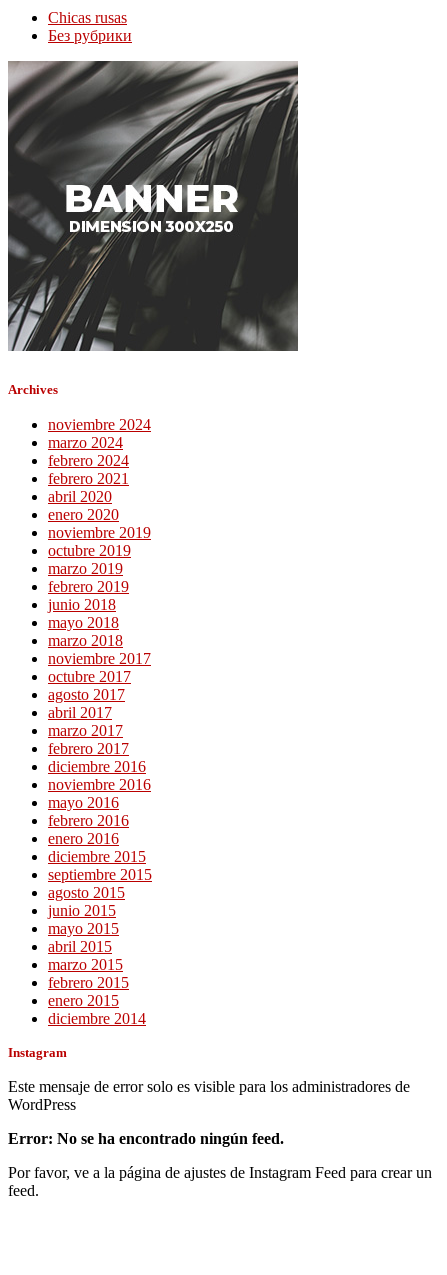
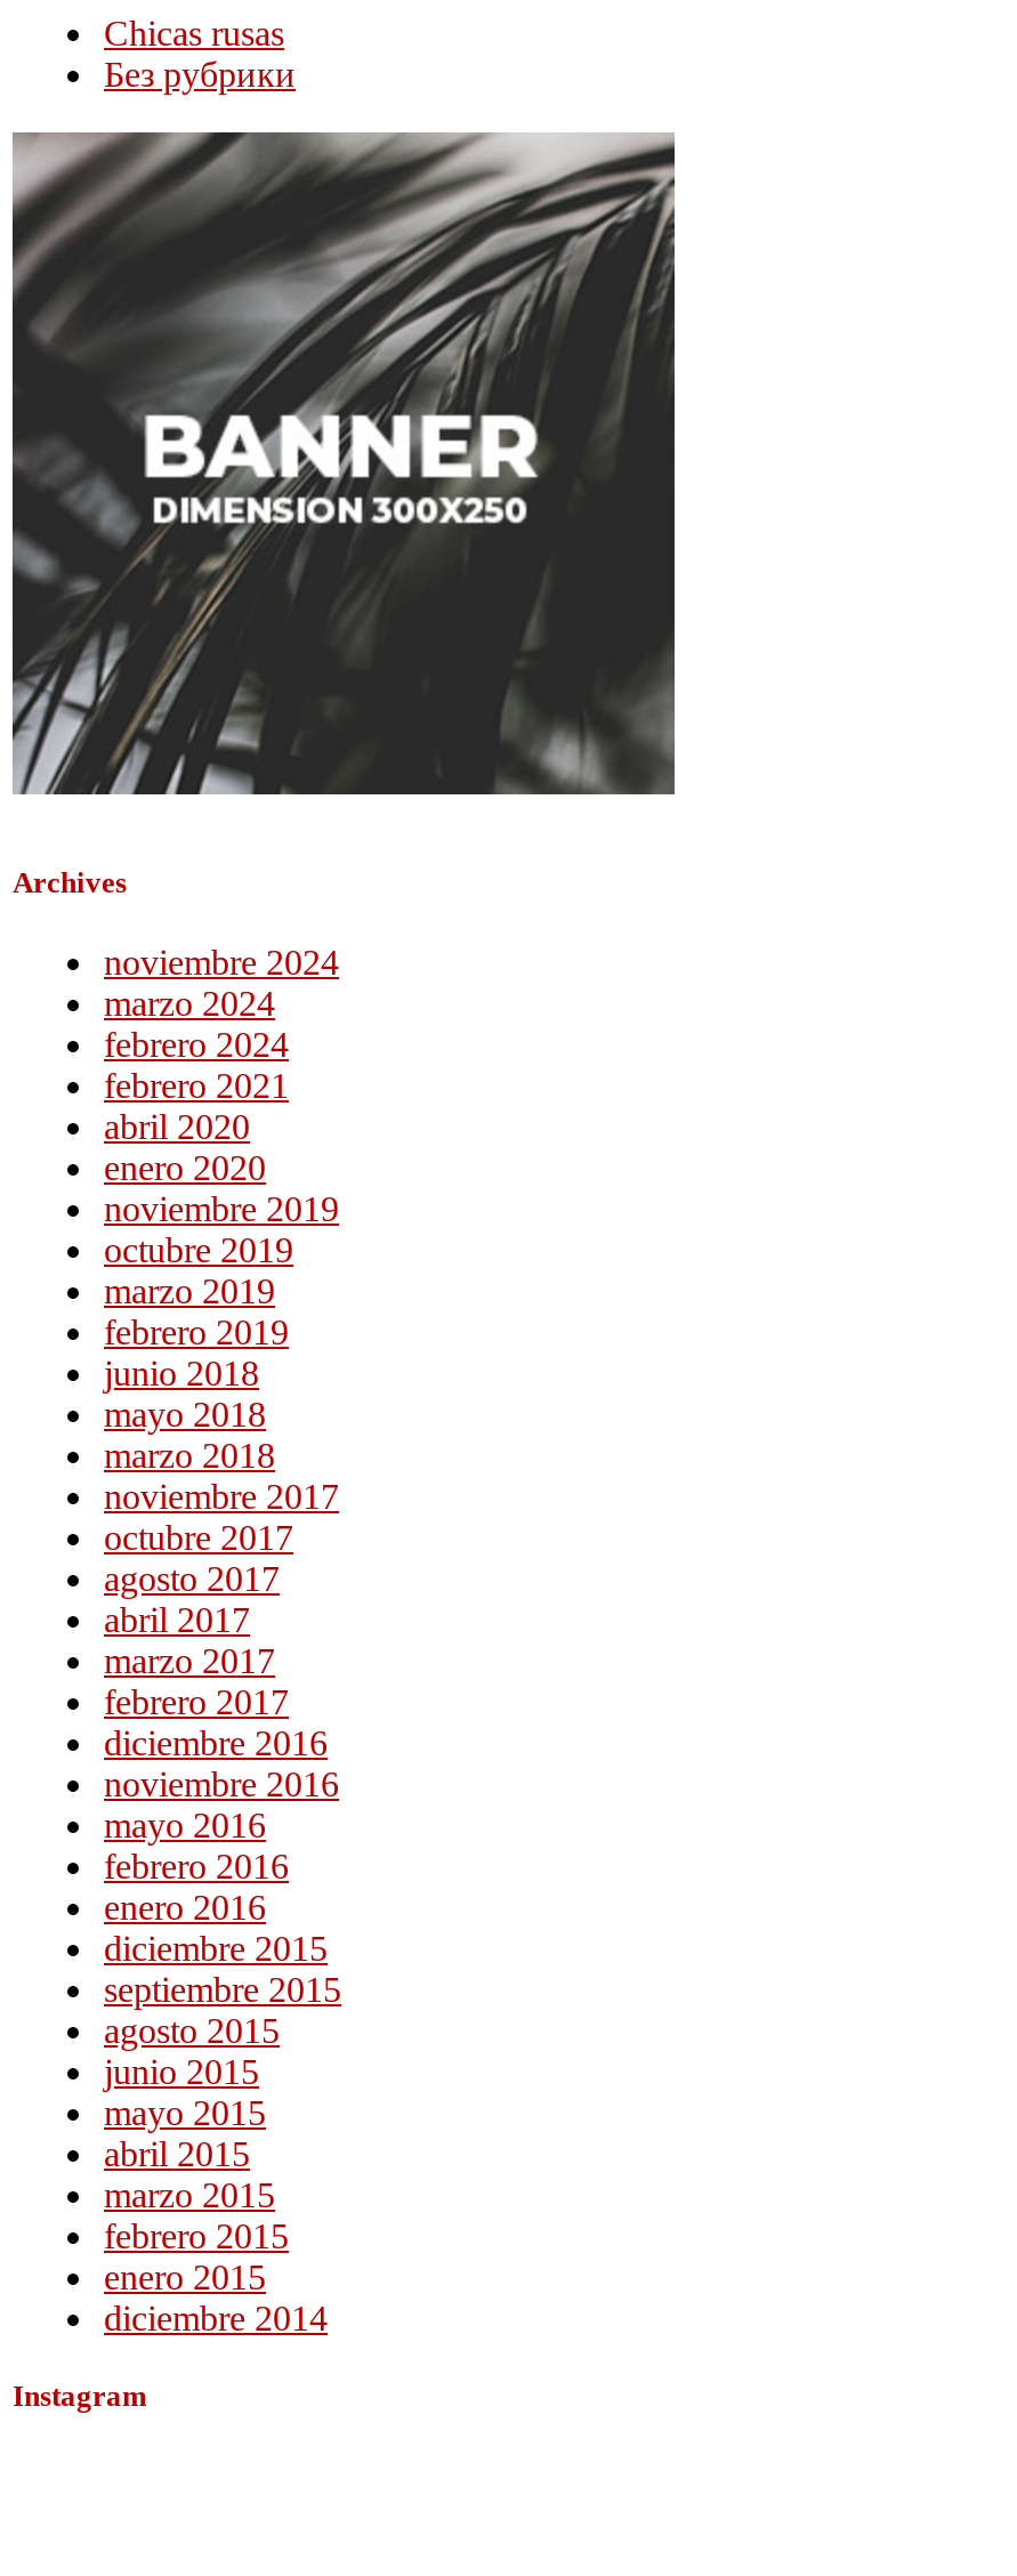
[8,1078,432,1199] Este mensaje de error solo es visible para los administradores de | WordPress | Error: No se ha encontrado ningún feed. | Por favor, ve a la página de ajustes de Instagram Feed para crear un | feed. -> none

